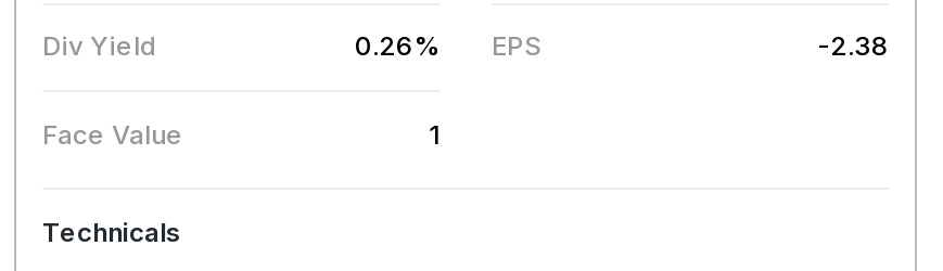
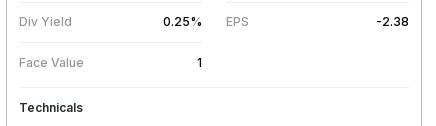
[355,30,541,62] 0.26% EPS -> [163,14,249,29] 0.25% EPS

